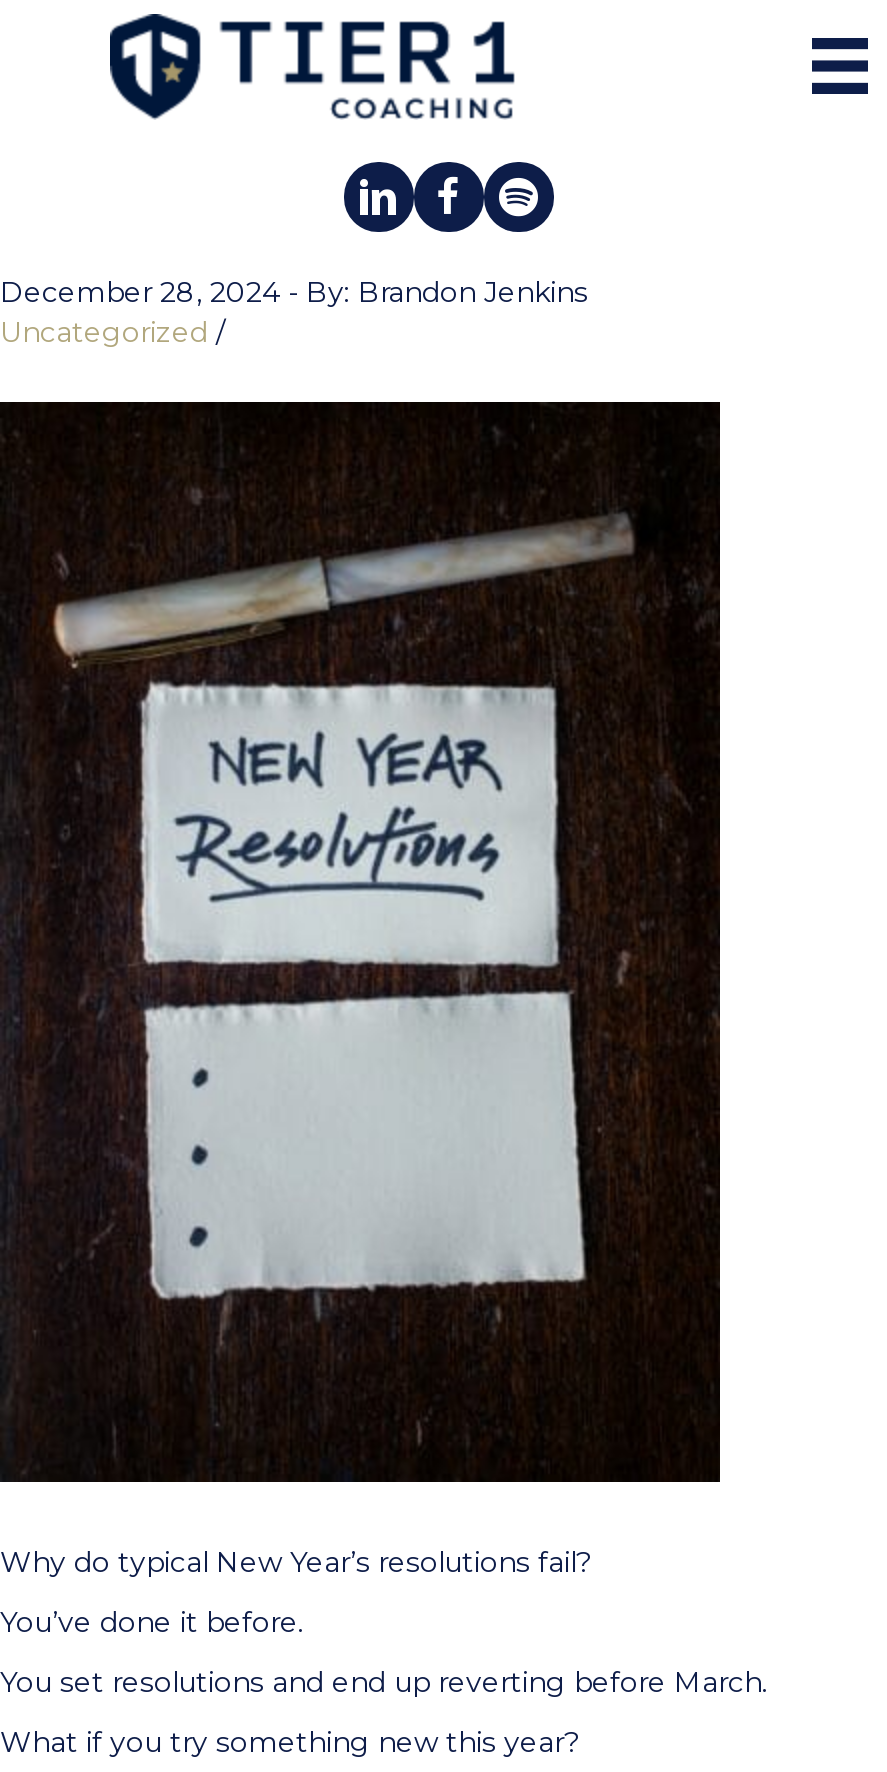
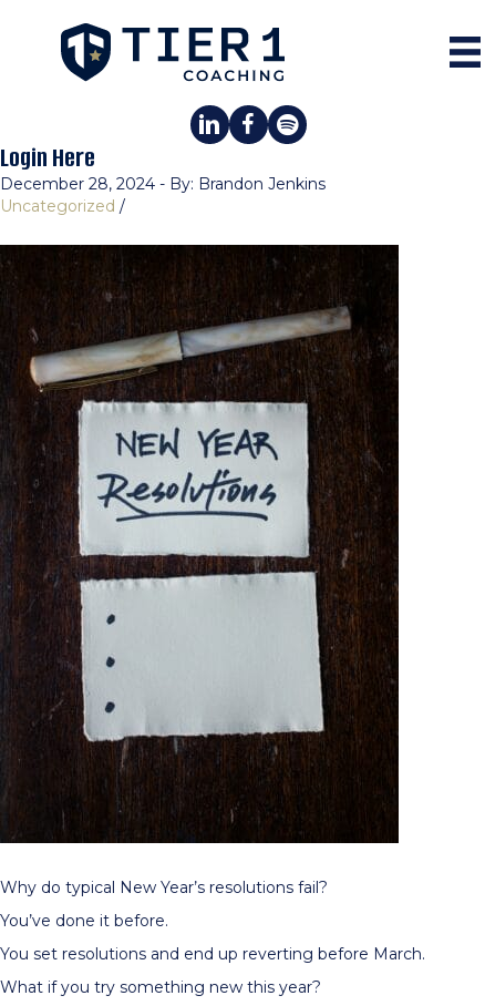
none -> [0,141,95,175] Login Here

